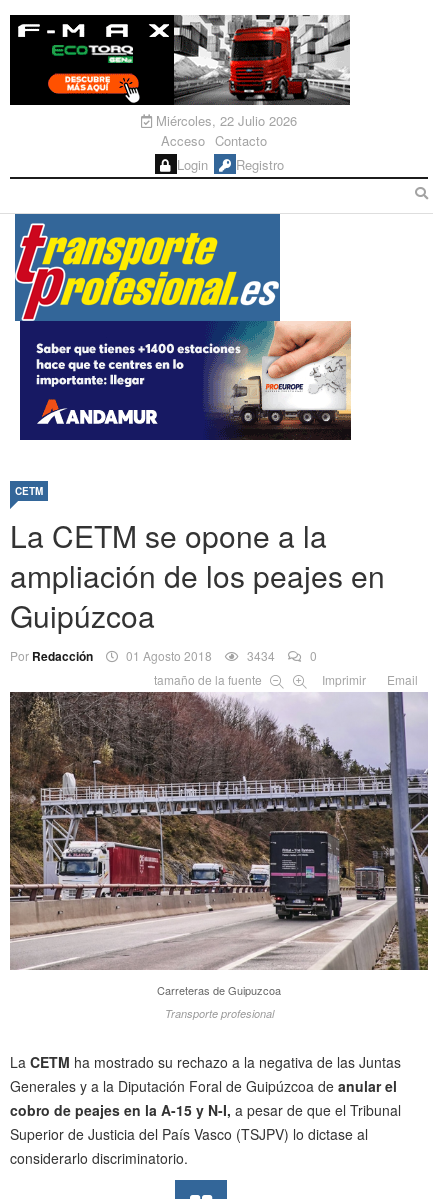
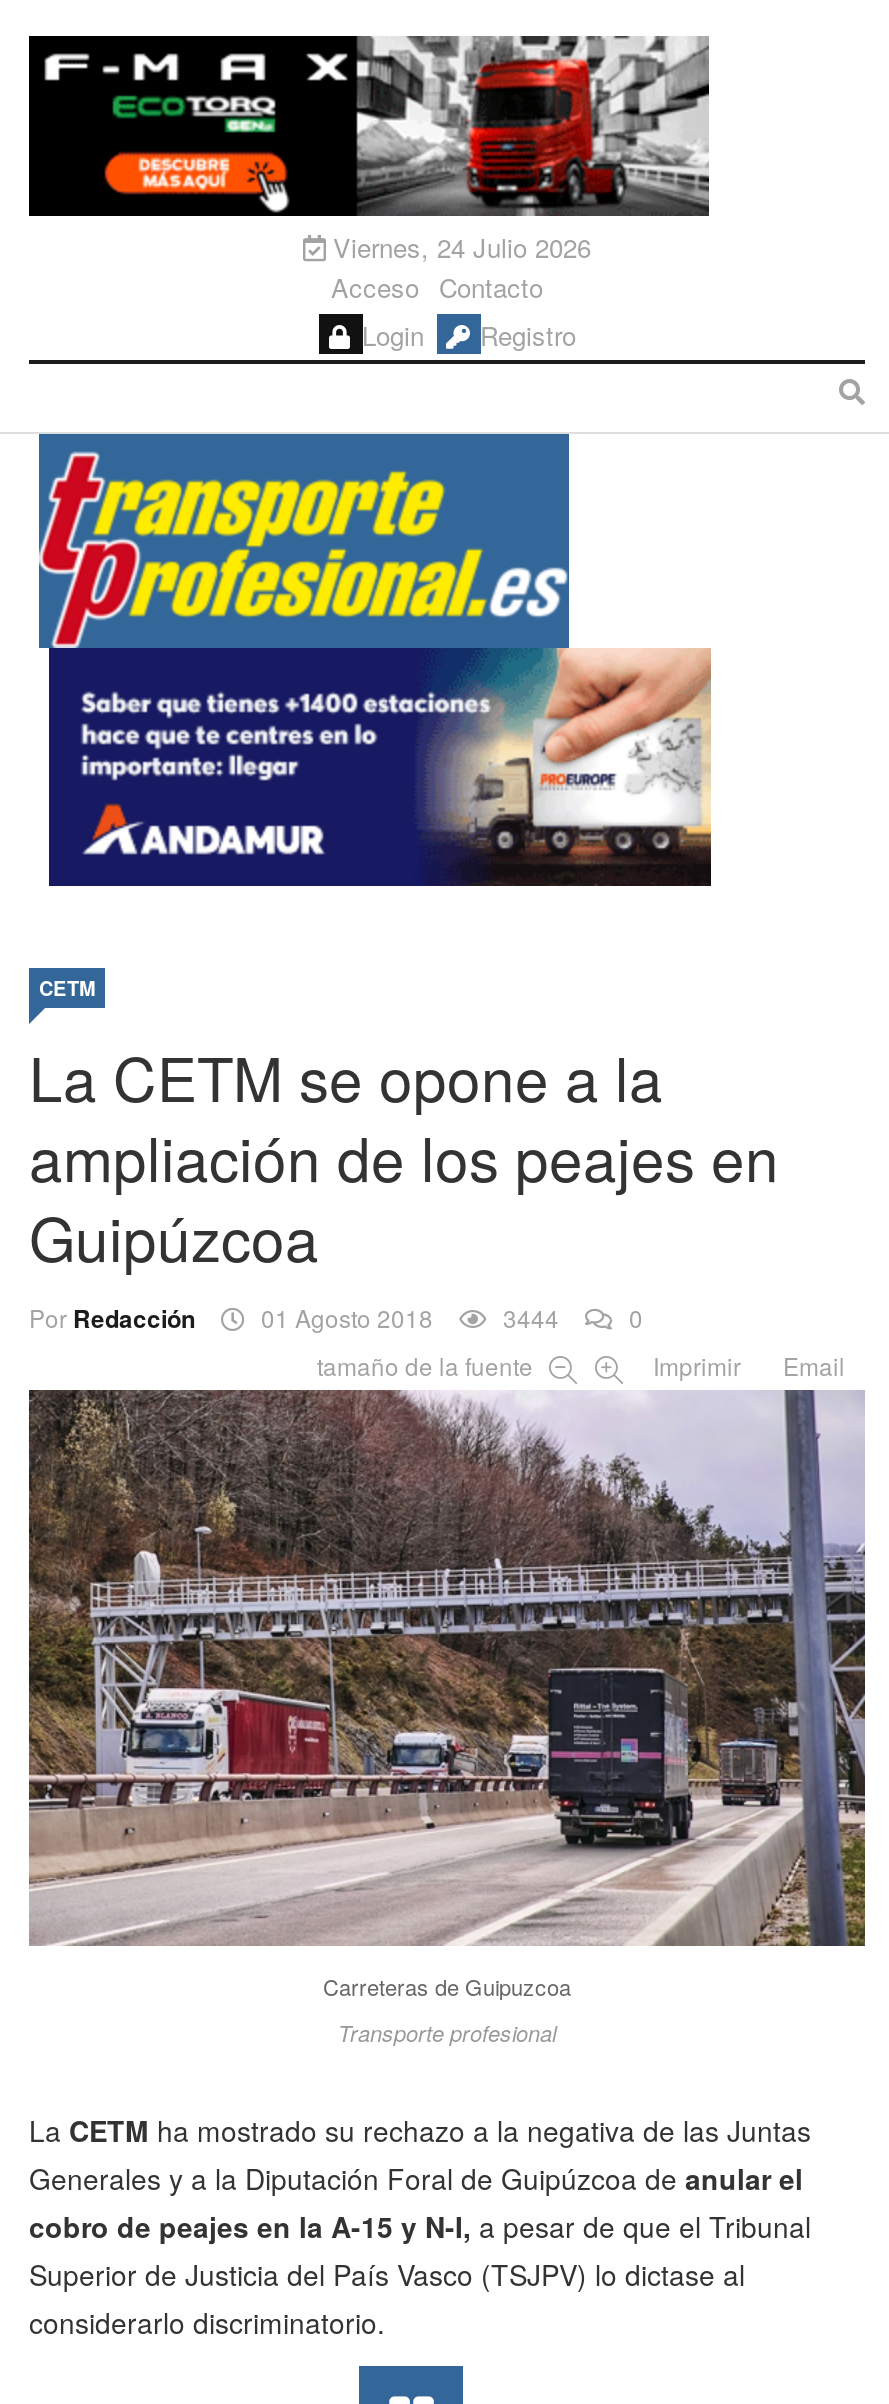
[152,111,297,130] Miércoles, 22 Julio 2026 -> [325,228,591,266] Viernes, 24 Julio 2026
[10,647,317,665] Por Redacción 01 Agosto 2018 3434 0 -> [29,1300,643,1336] Por Redacción 01 Agosto 2018 3444 0

